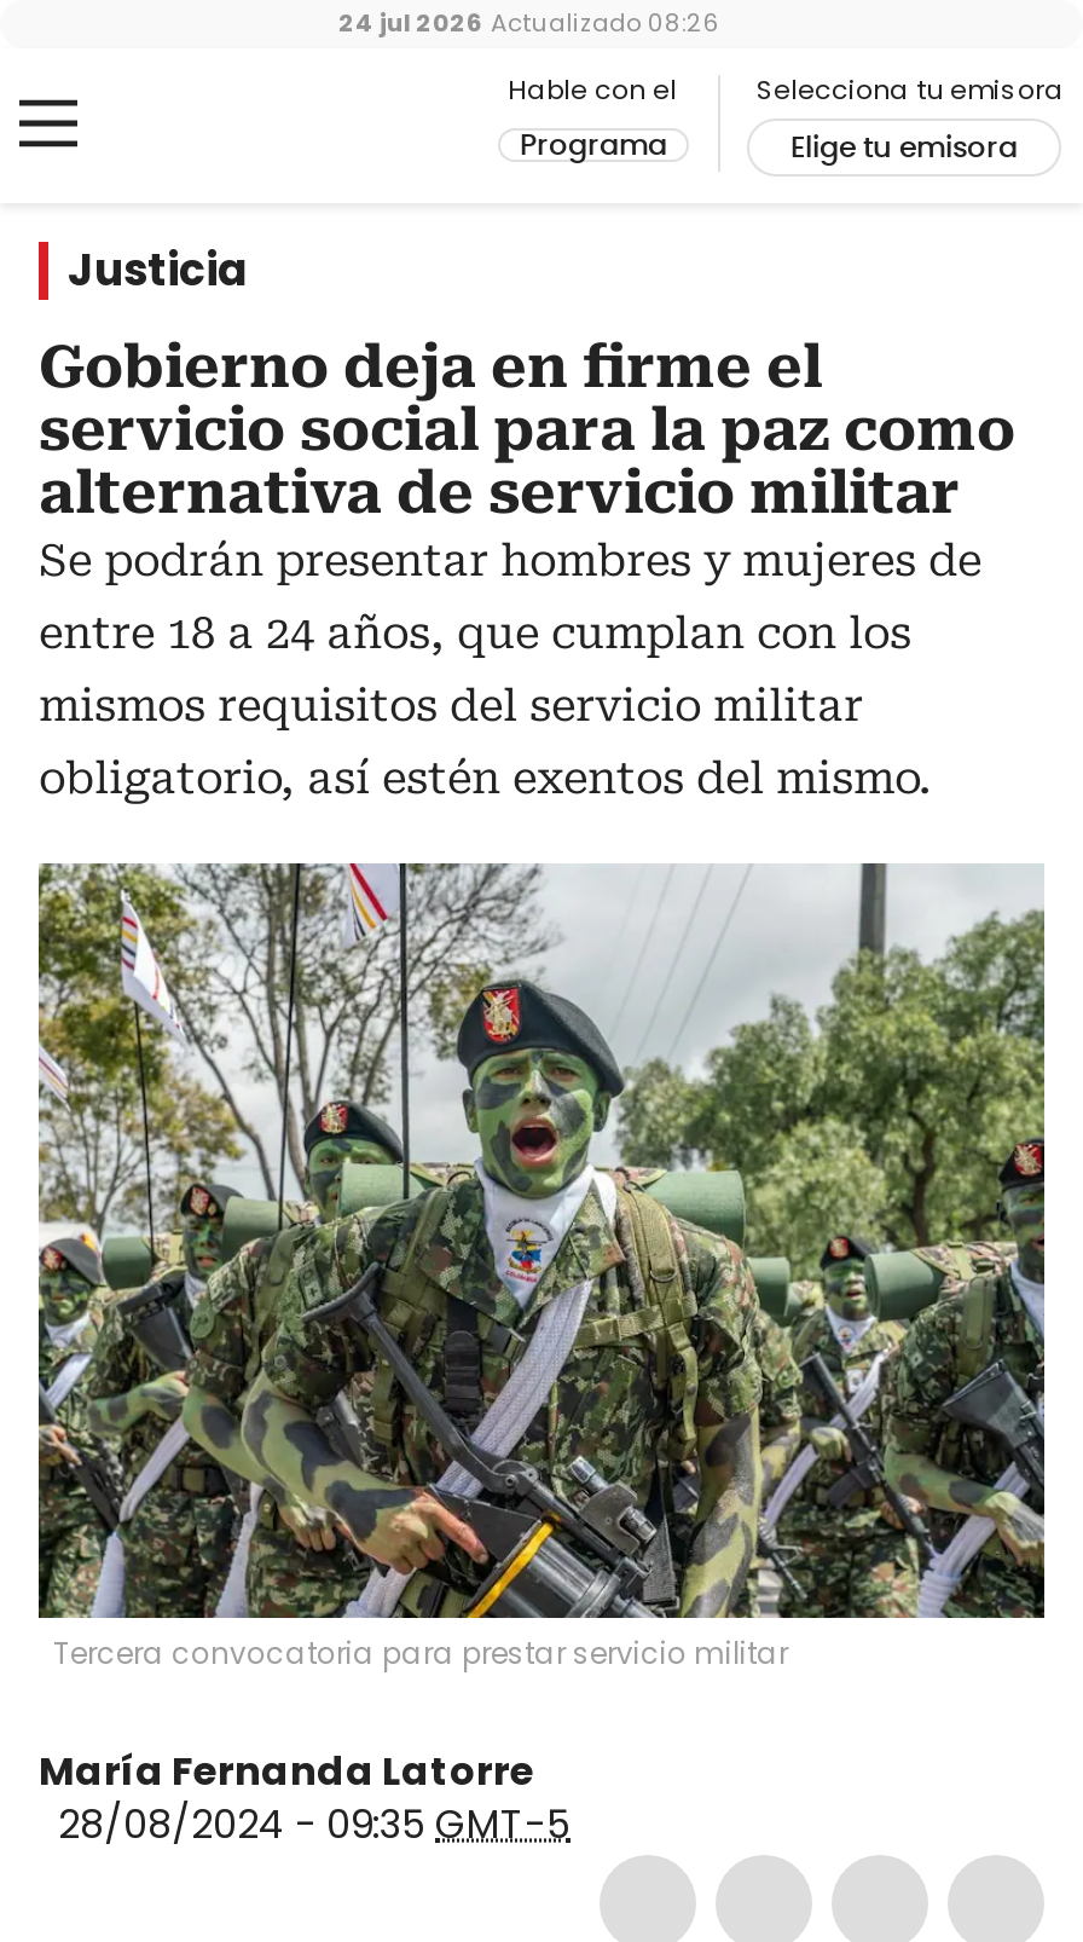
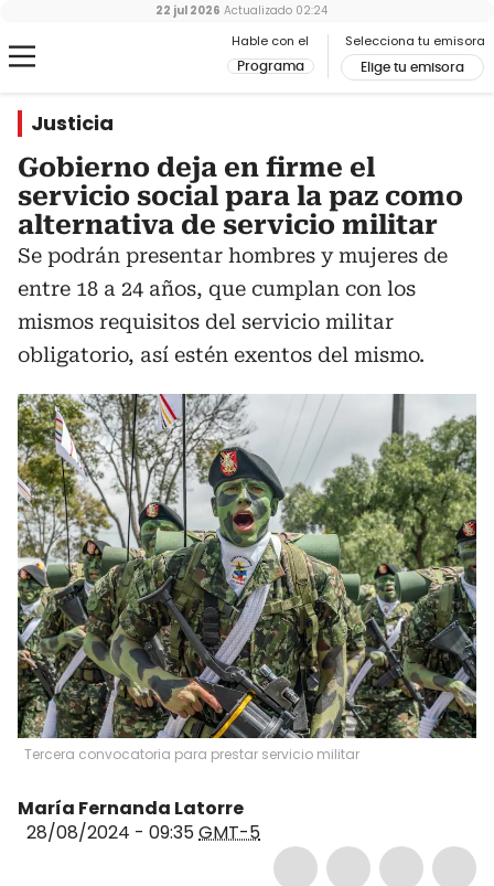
[338,5,720,41] 24 jul 2026 Actualizado 08:26 -> [155,2,327,19] 22 jul 2026 Actualizado 02:24

